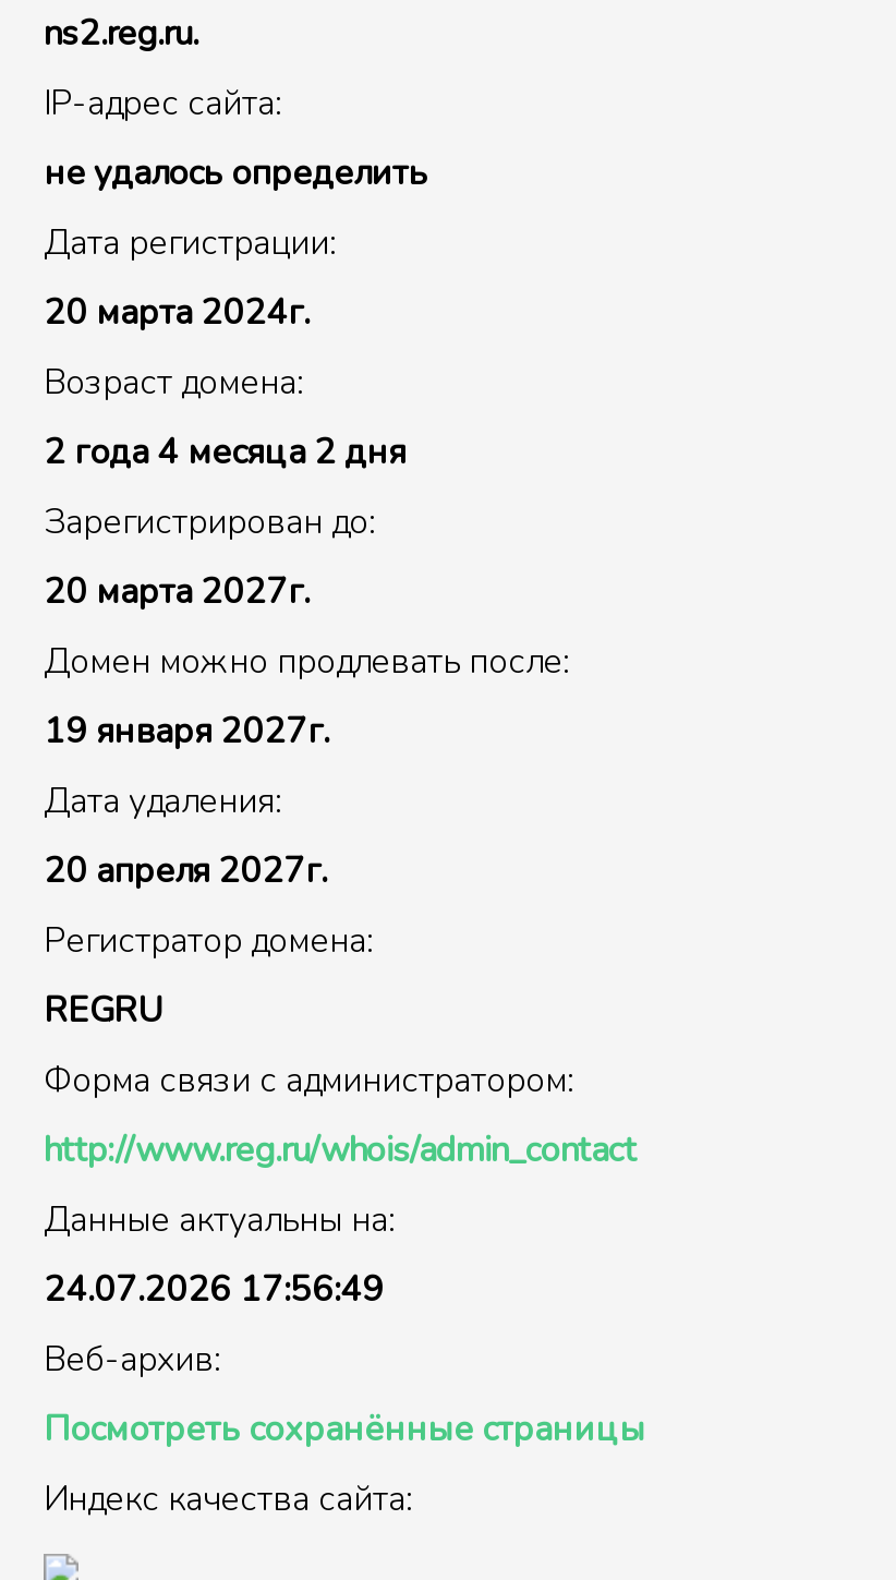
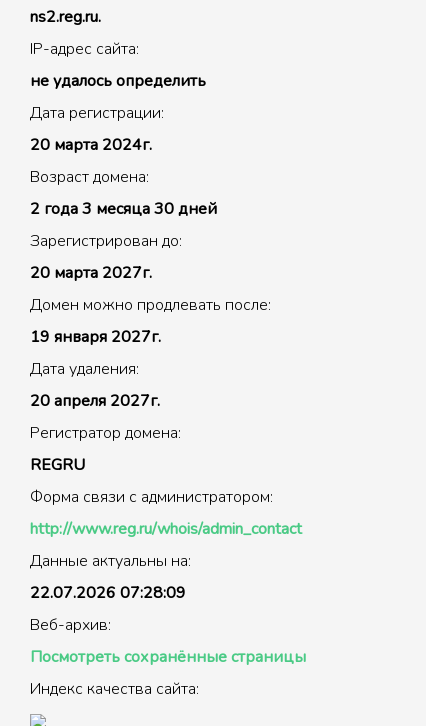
[44,429,405,477] 2 года 4 месяца 2 дня -> [30,198,217,220] 2 года 3 месяца 30 дней
[44,1266,384,1314] 24.07.2026 17:56:49 -> [30,582,186,604] 22.07.2026 07:28:09

